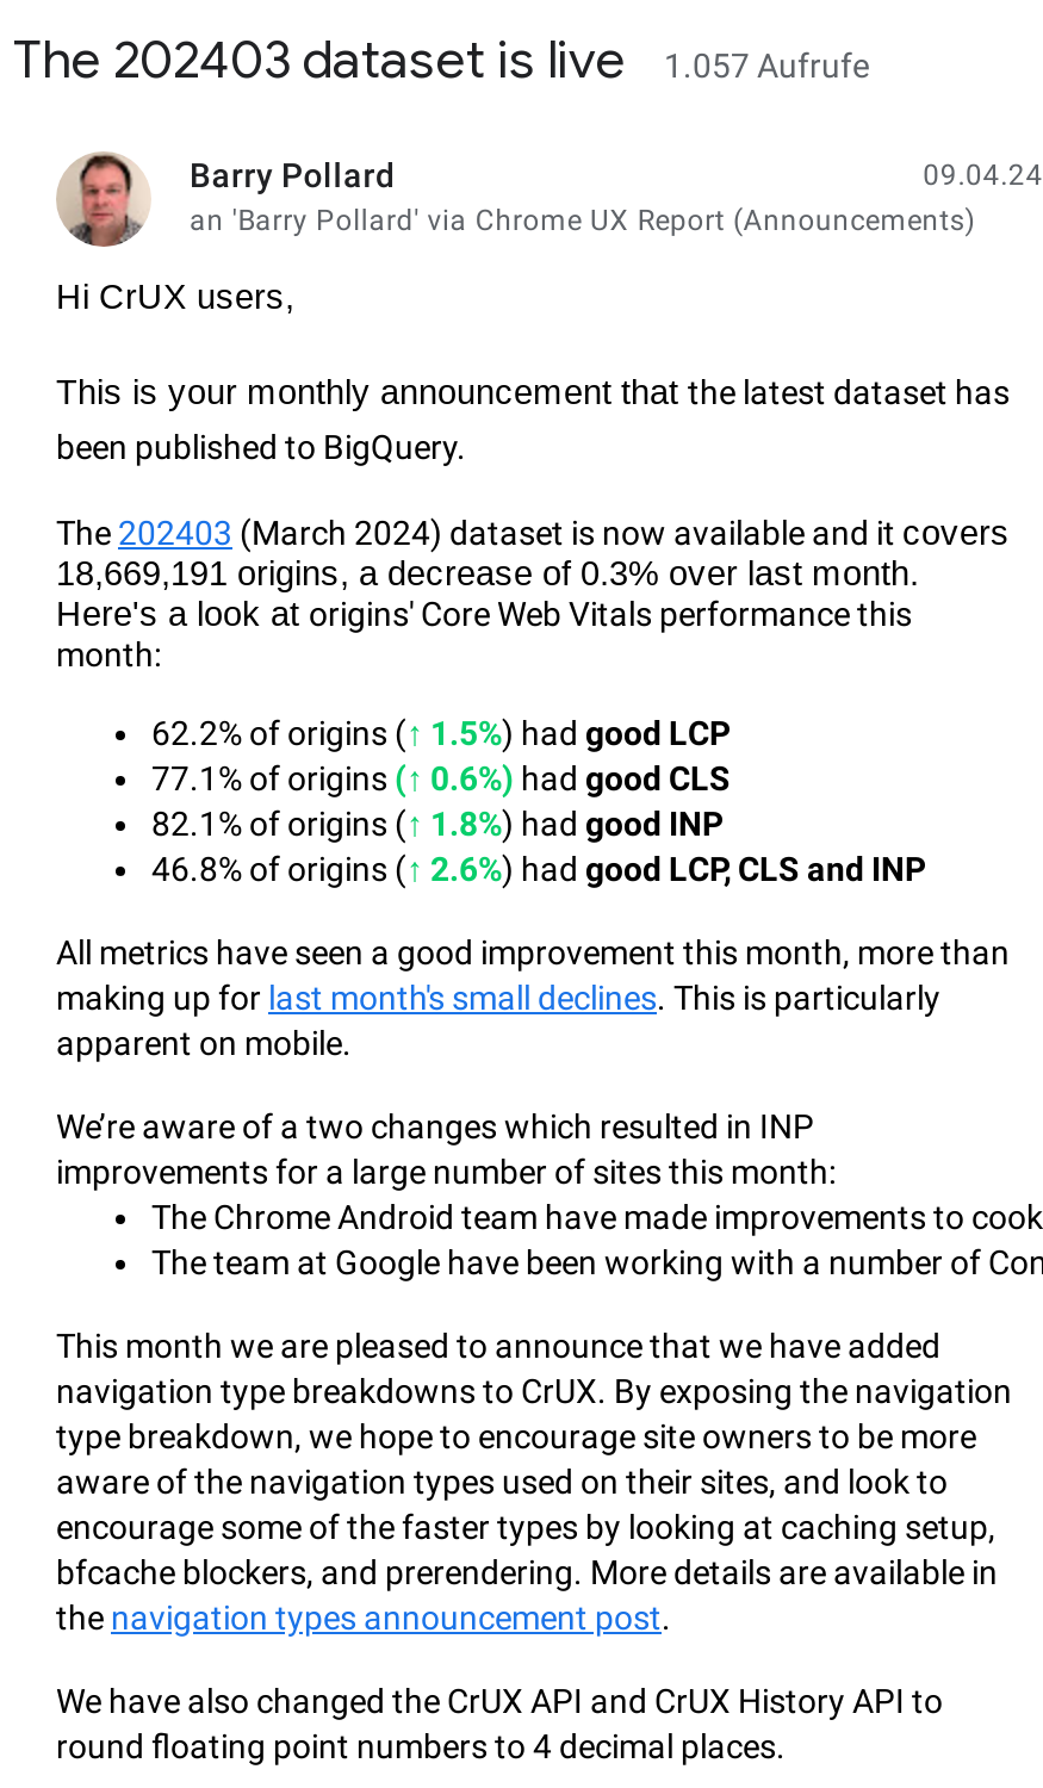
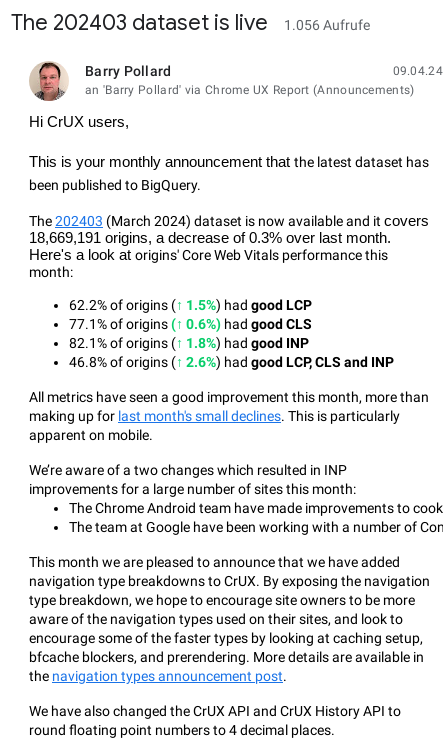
[13,27,869,92] The 202403 dataset is live 1.057 Aufrufe -> [11,9,370,36] The 202403 dataset is live 1.056 Aufrufe

